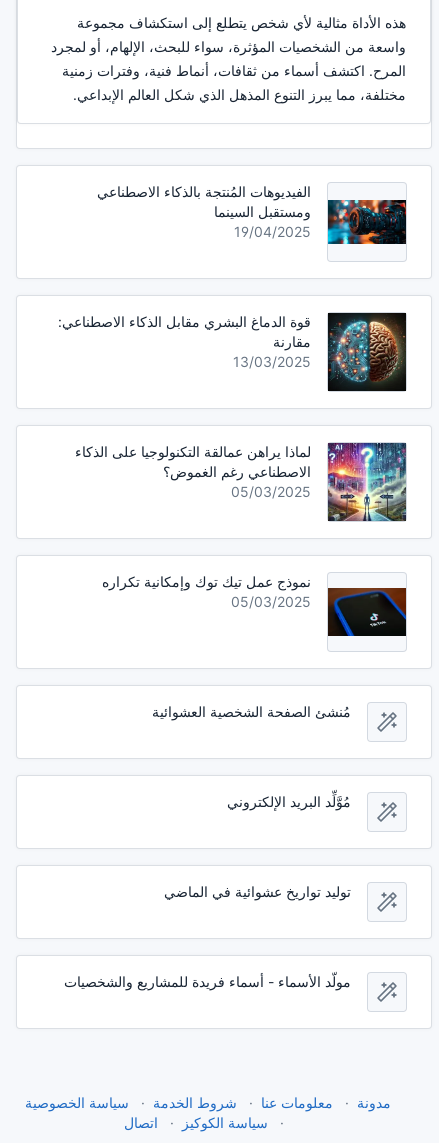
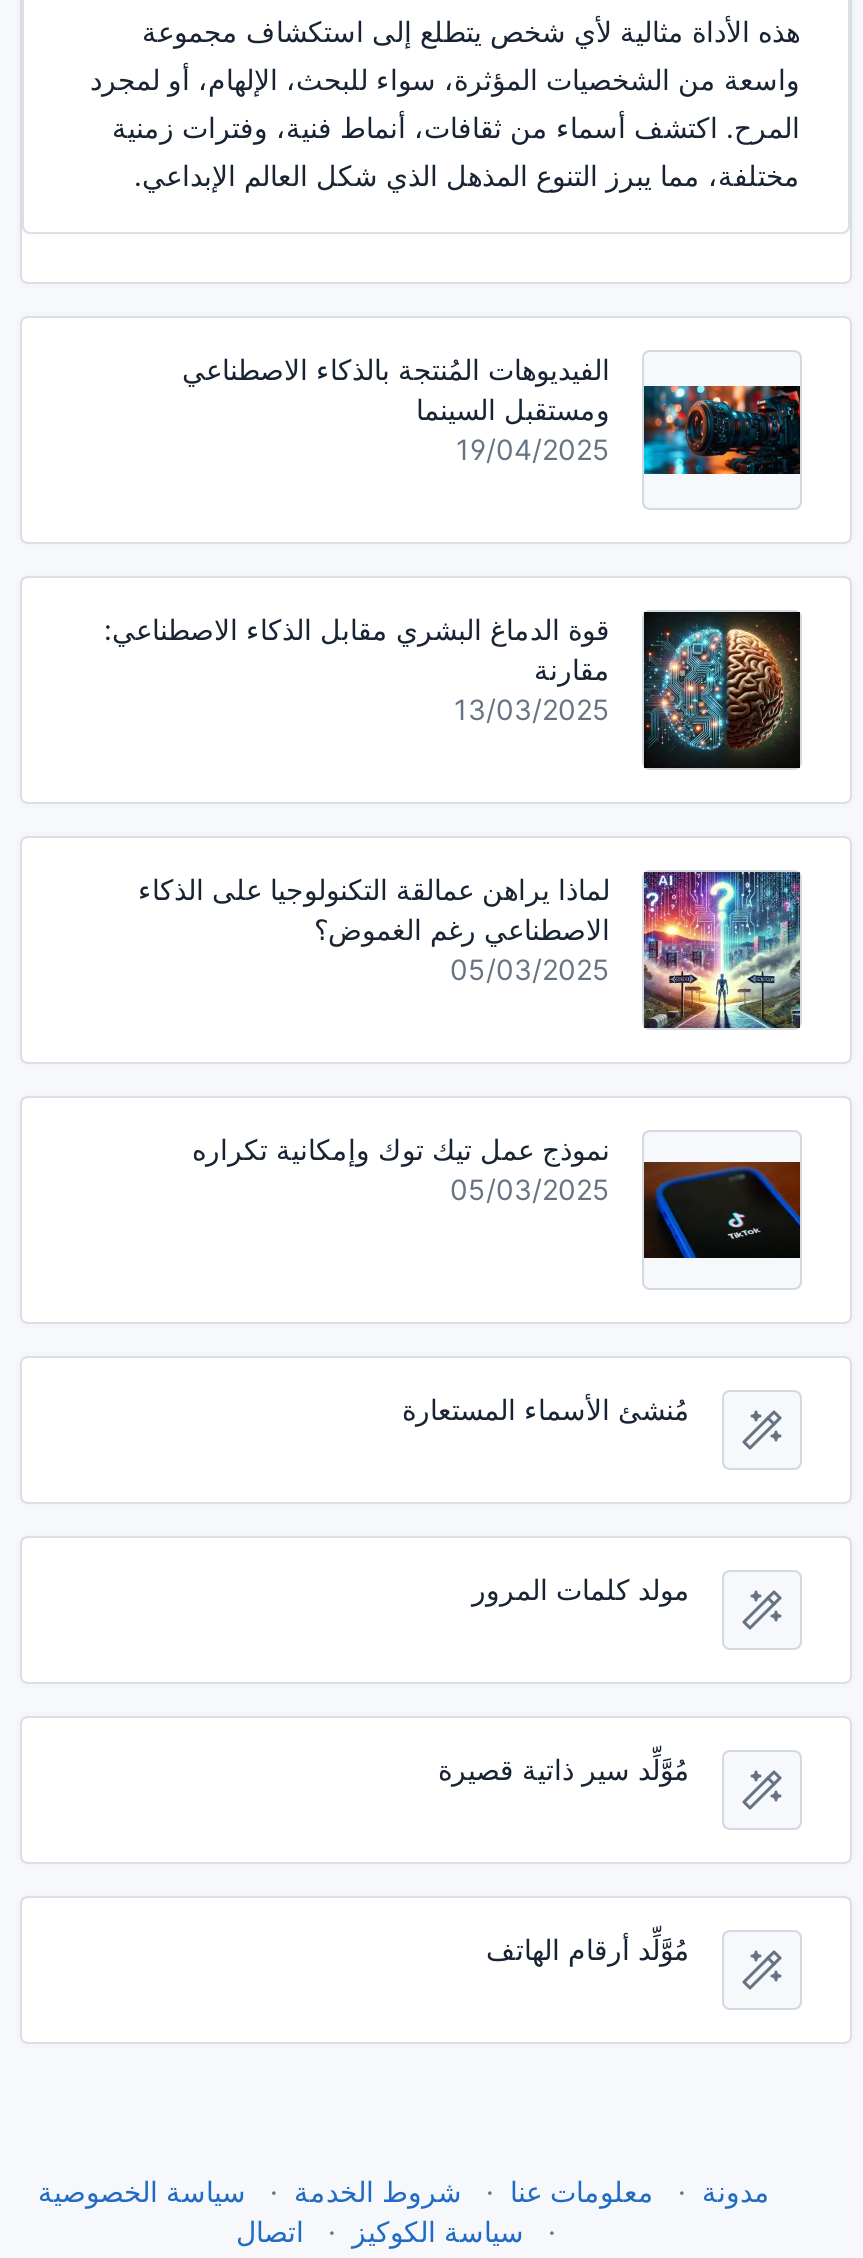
[152,703,351,720] مُنشئ الصفحة الشخصية العشوائية -> [402,1392,690,1426] مُنشئ الأسماء المستعارة
[227,793,351,810] مُوَّلِّد البريد الإلكتروني -> [472,1572,690,1606] مولد كلمات المرور
[164,883,351,900] توليد تواريخ عشوائية في الماضي -> [438,1752,690,1786] مُوَّلِّد سير ذاتية قصيرة
[64,973,351,990] مولّد الأسماء - أسماء فريدة للمشاريع والشخصيات -> [486,1932,690,1966] مُوَّلِّد أرقام الهاتف

